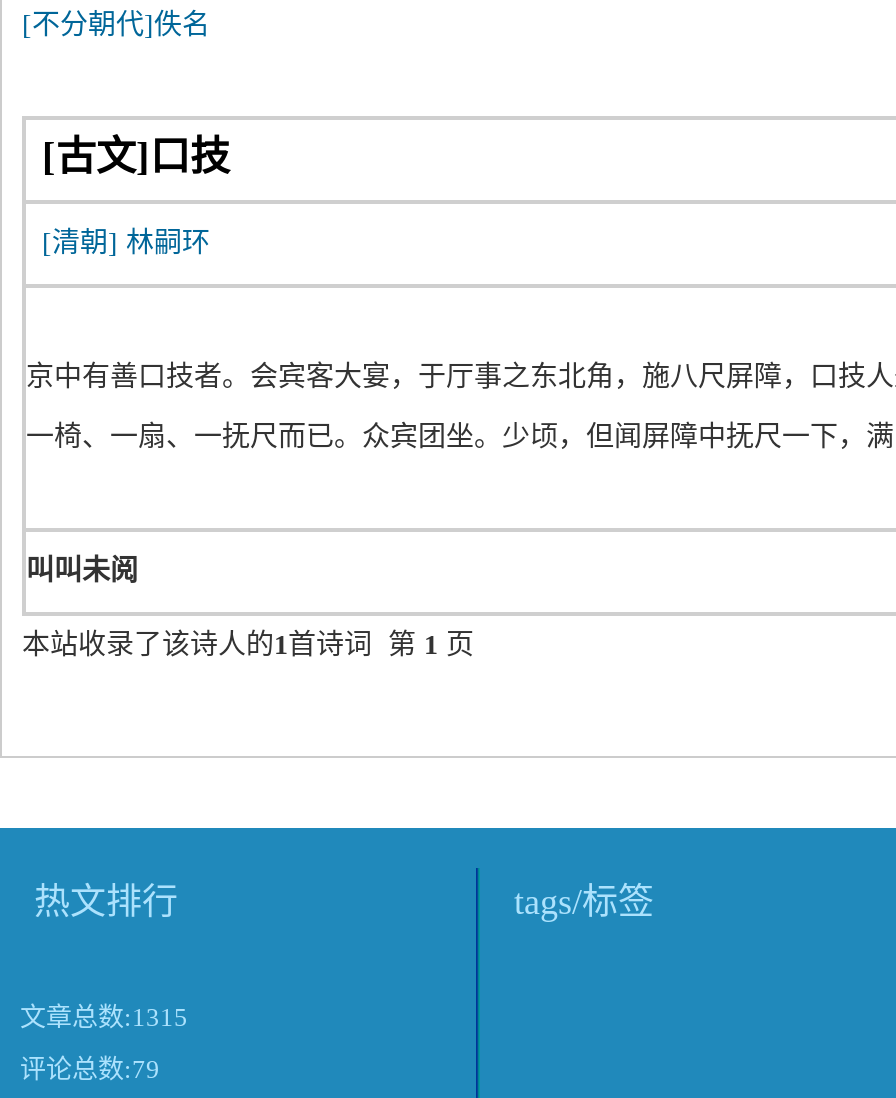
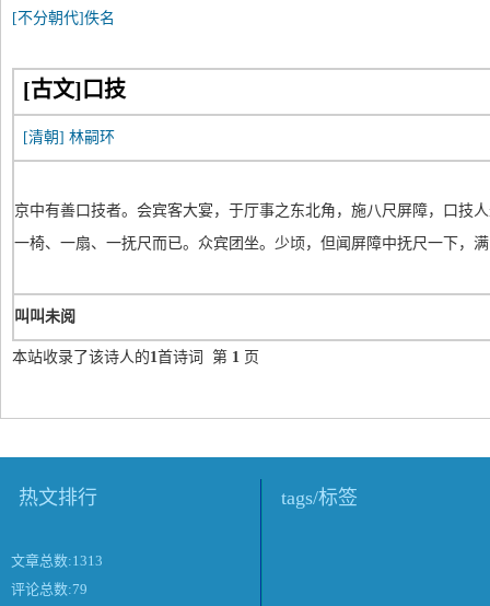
[20,1001,188,1031] 文章总数:1315 -> [11,552,103,568] 文章总数:1313

